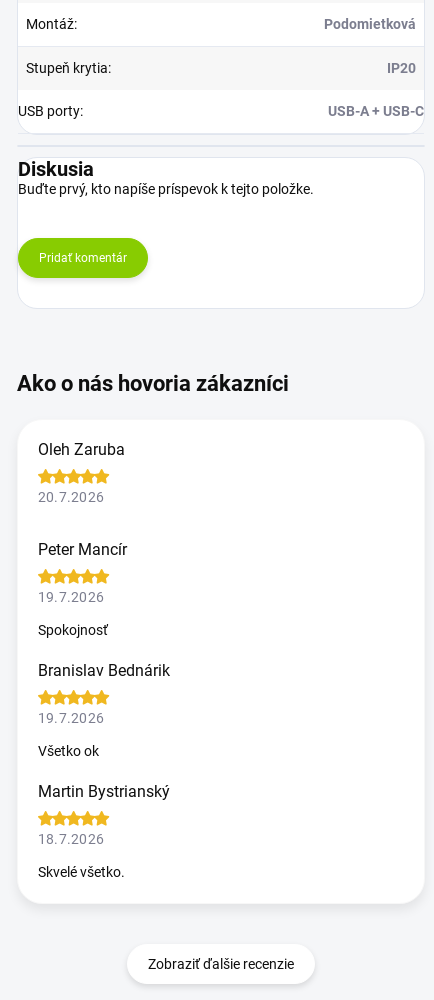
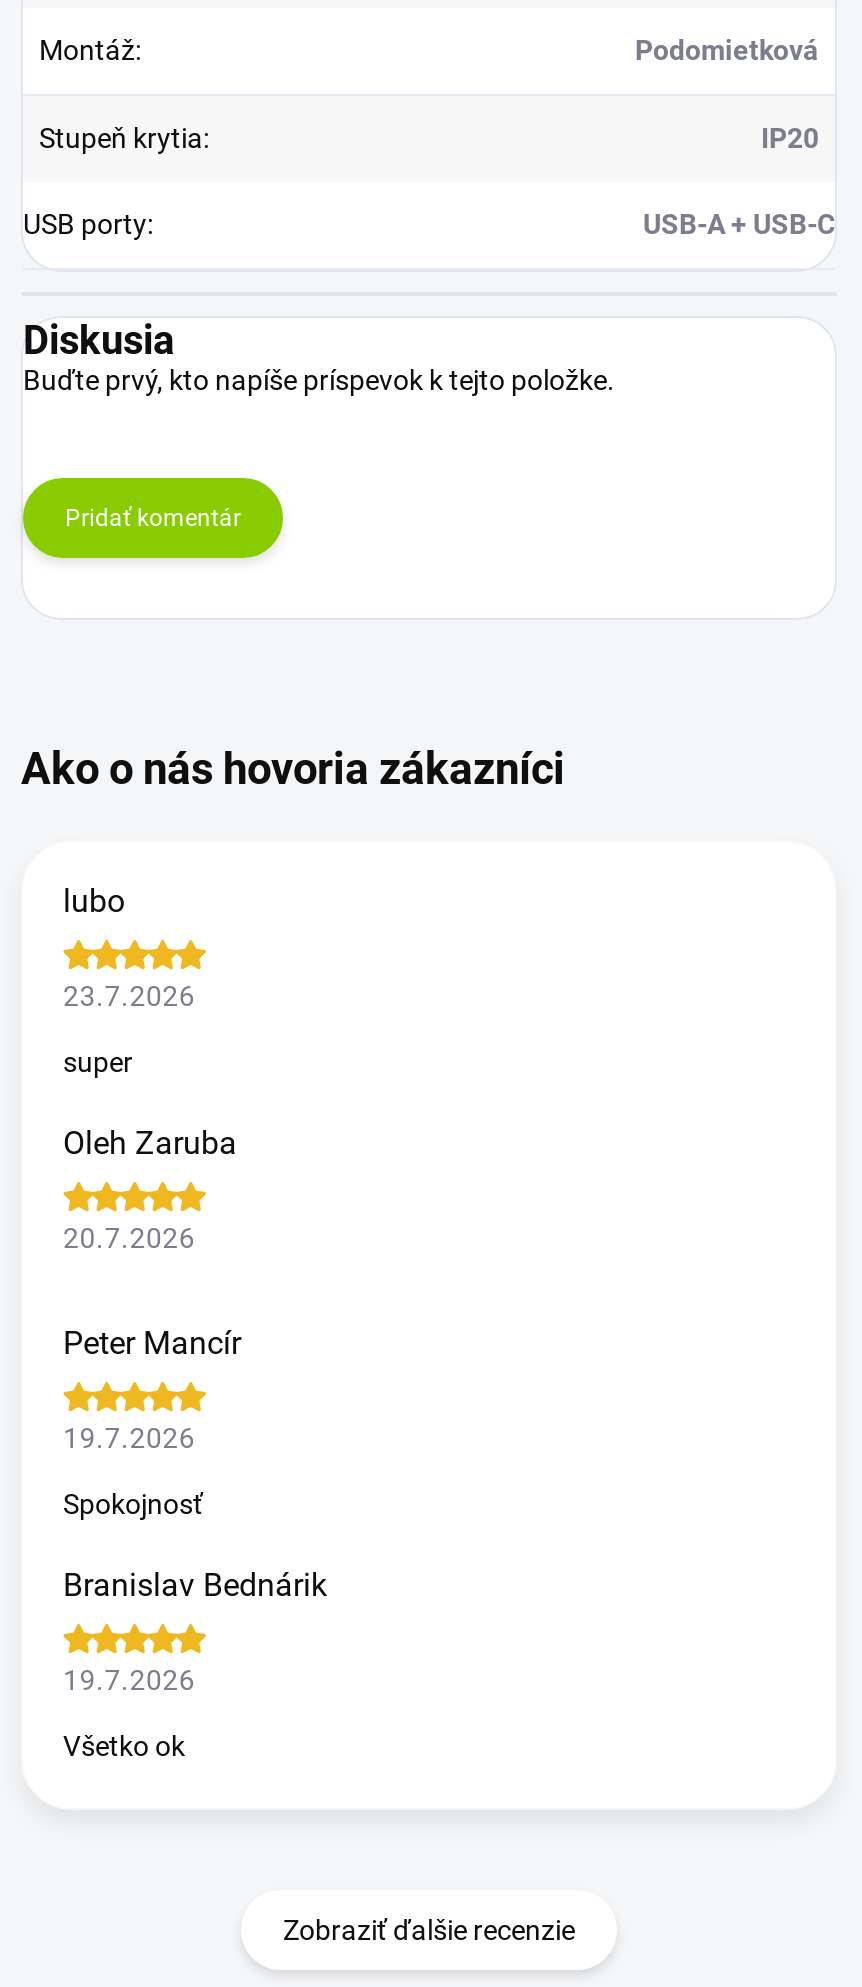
none -> [63,882,195,1078] lubo | 23.7.2026 | super
moved [38,440,170,759] -> [63,1124,327,1762]: Oleh Zaruba | 20.7.2026 | Peter Mancír | 19.7.2026 | Spokojnosť | Branislav Bednárik | 19.7.2026 | Všetko ok
[38,782,170,880] Martin Bystrianský | 18.7.2026 | Skvelé všetko. -> none

